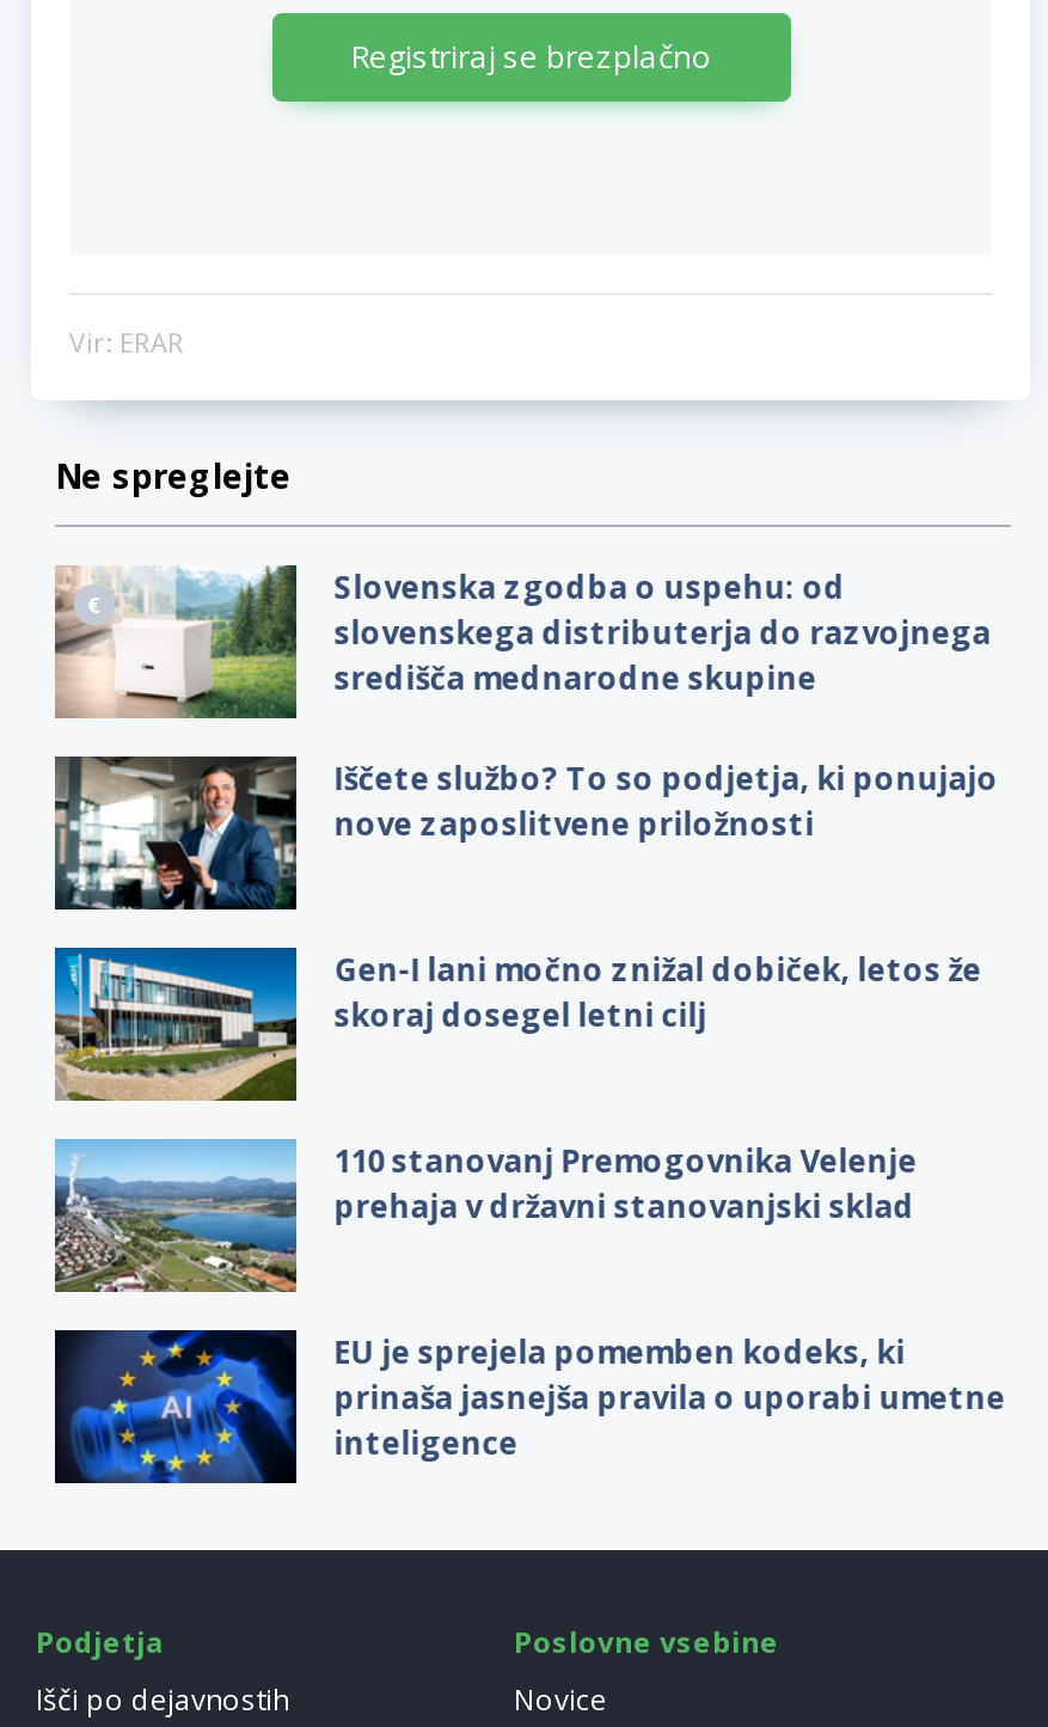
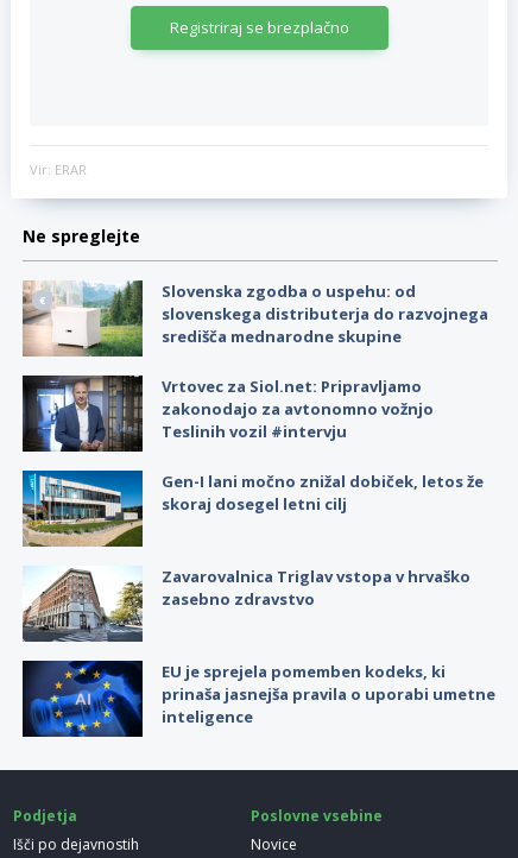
[55,755,999,912] [image] | Iščete službo? To so podjetja, ki ponujajo | nove zaposlitvene priložnosti -> [23,375,433,453] [image] | Vrtovec za Siol.net: Pripravljamo | zakonodajo za avtonomno vožnjo | Teslinih vozil #intervju
[53,1137,917,1294] [image] | 110 stanovanj Premogovnika Velenje | prehaja v državni stanovanjski sklad -> [23,565,470,642] [image] | Zavarovalnica Triglav vstopa v hrvaško | zasebno zdravstvo

